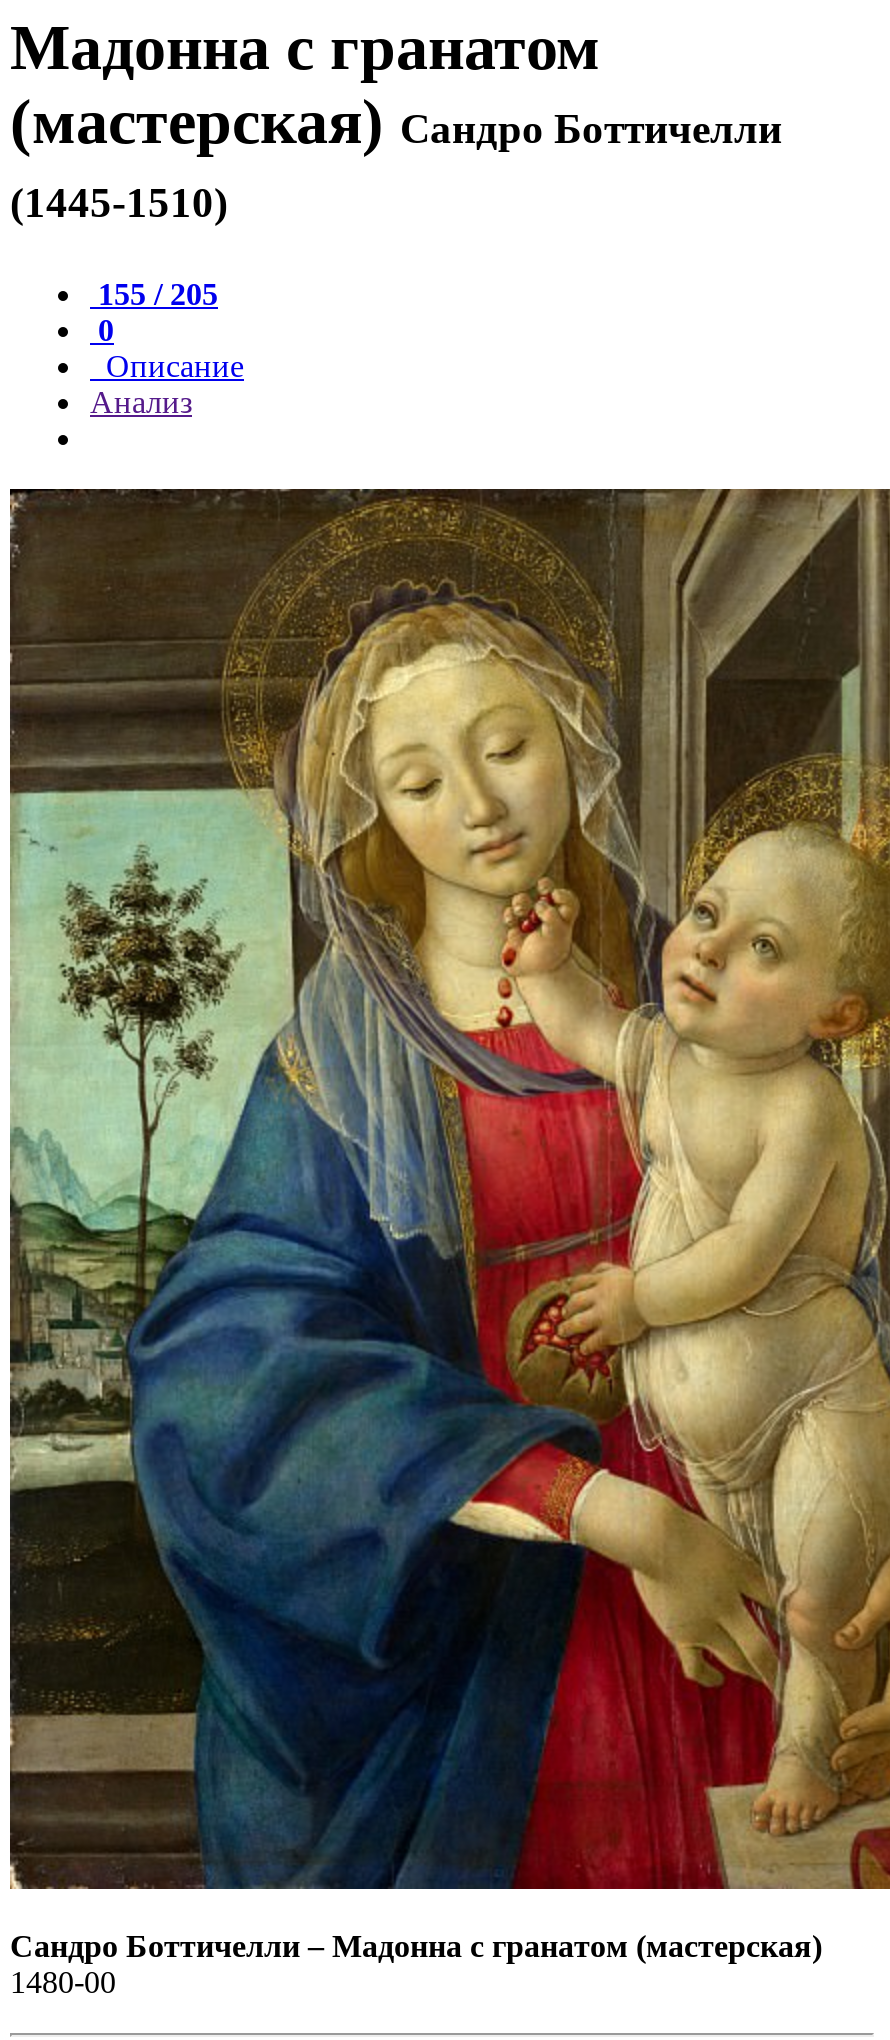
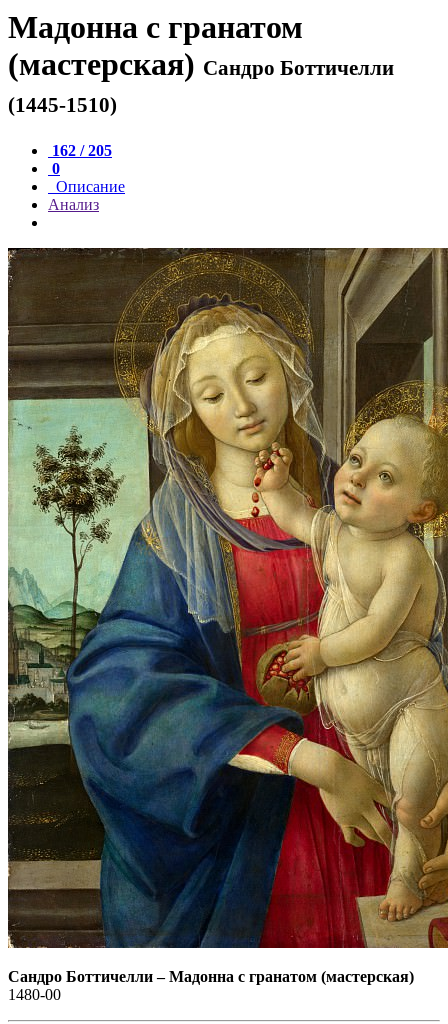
[98,277,218,311] 155 / 205 -> [52,142,112,159] 162 / 205

